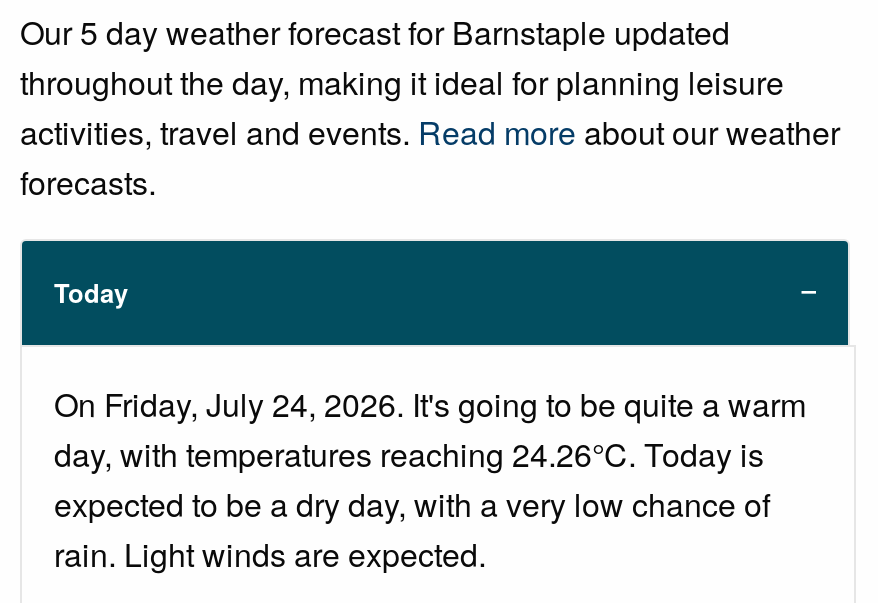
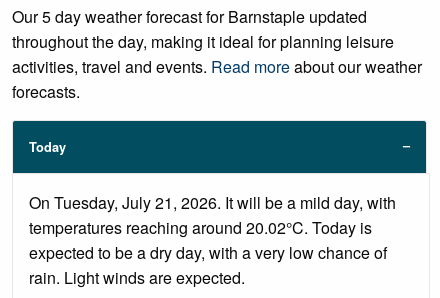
[54,382,806,478] On Friday, July 24, 2026. It's going to be quite a warm | day, with temperatures reaching 24.26°C. Today is -> [29,191,396,239] On Tuesday, July 21, 2026. It will be a mild day, with | temperatures reaching around 20.02°C. Today is

